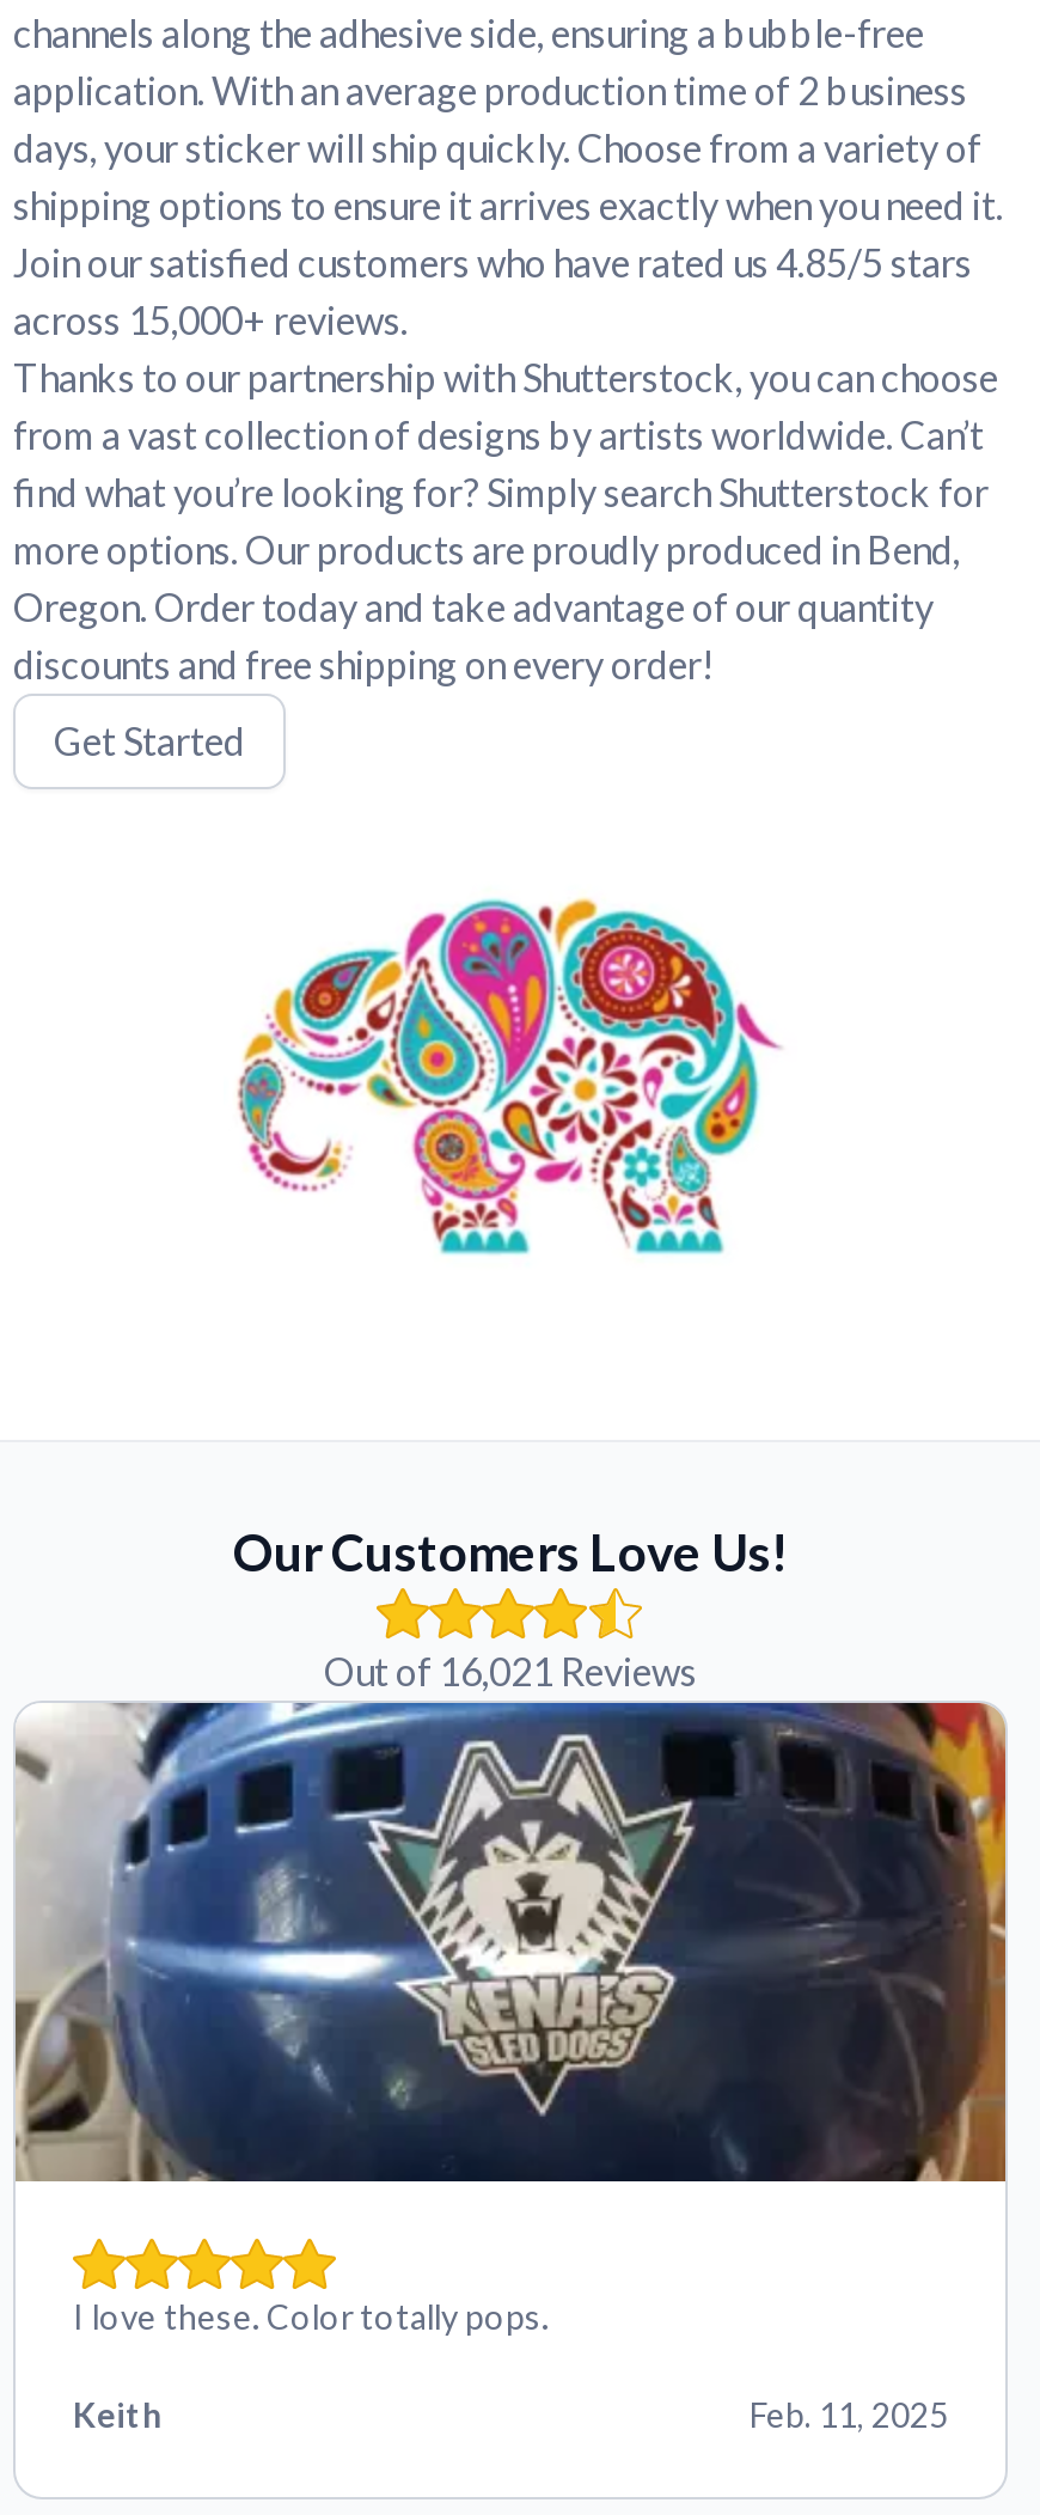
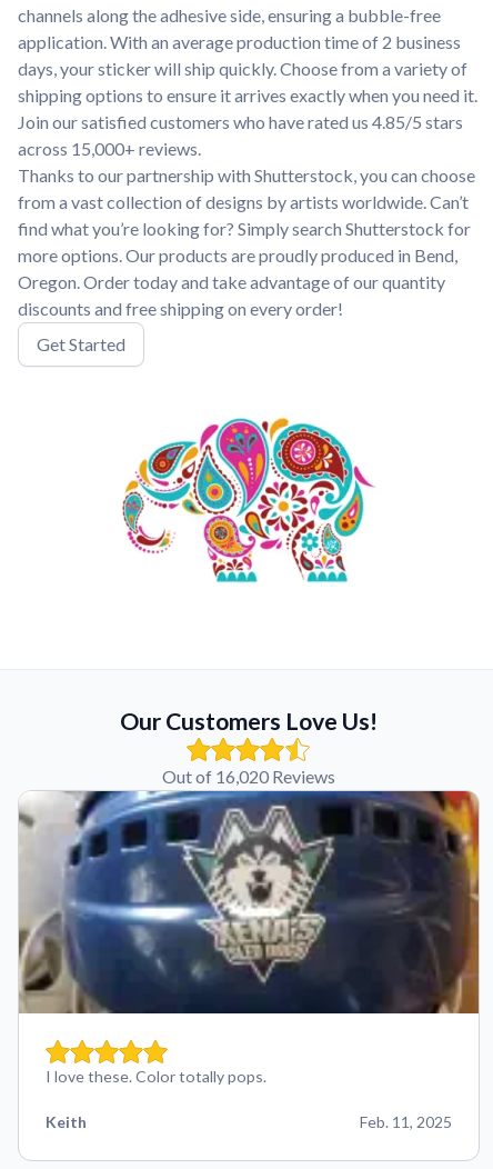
[324,1648,697,1693] Out of 16,021 Reviews -> [162,766,335,787] Out of 16,020 Reviews

